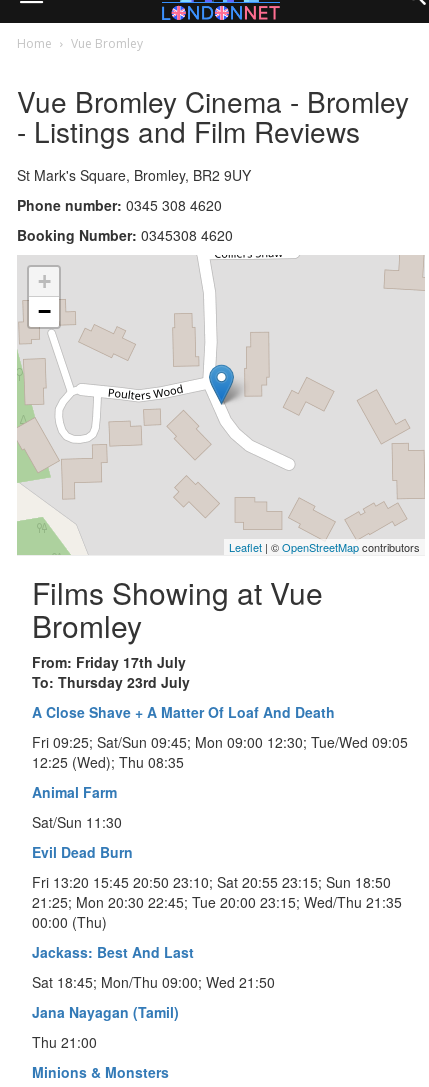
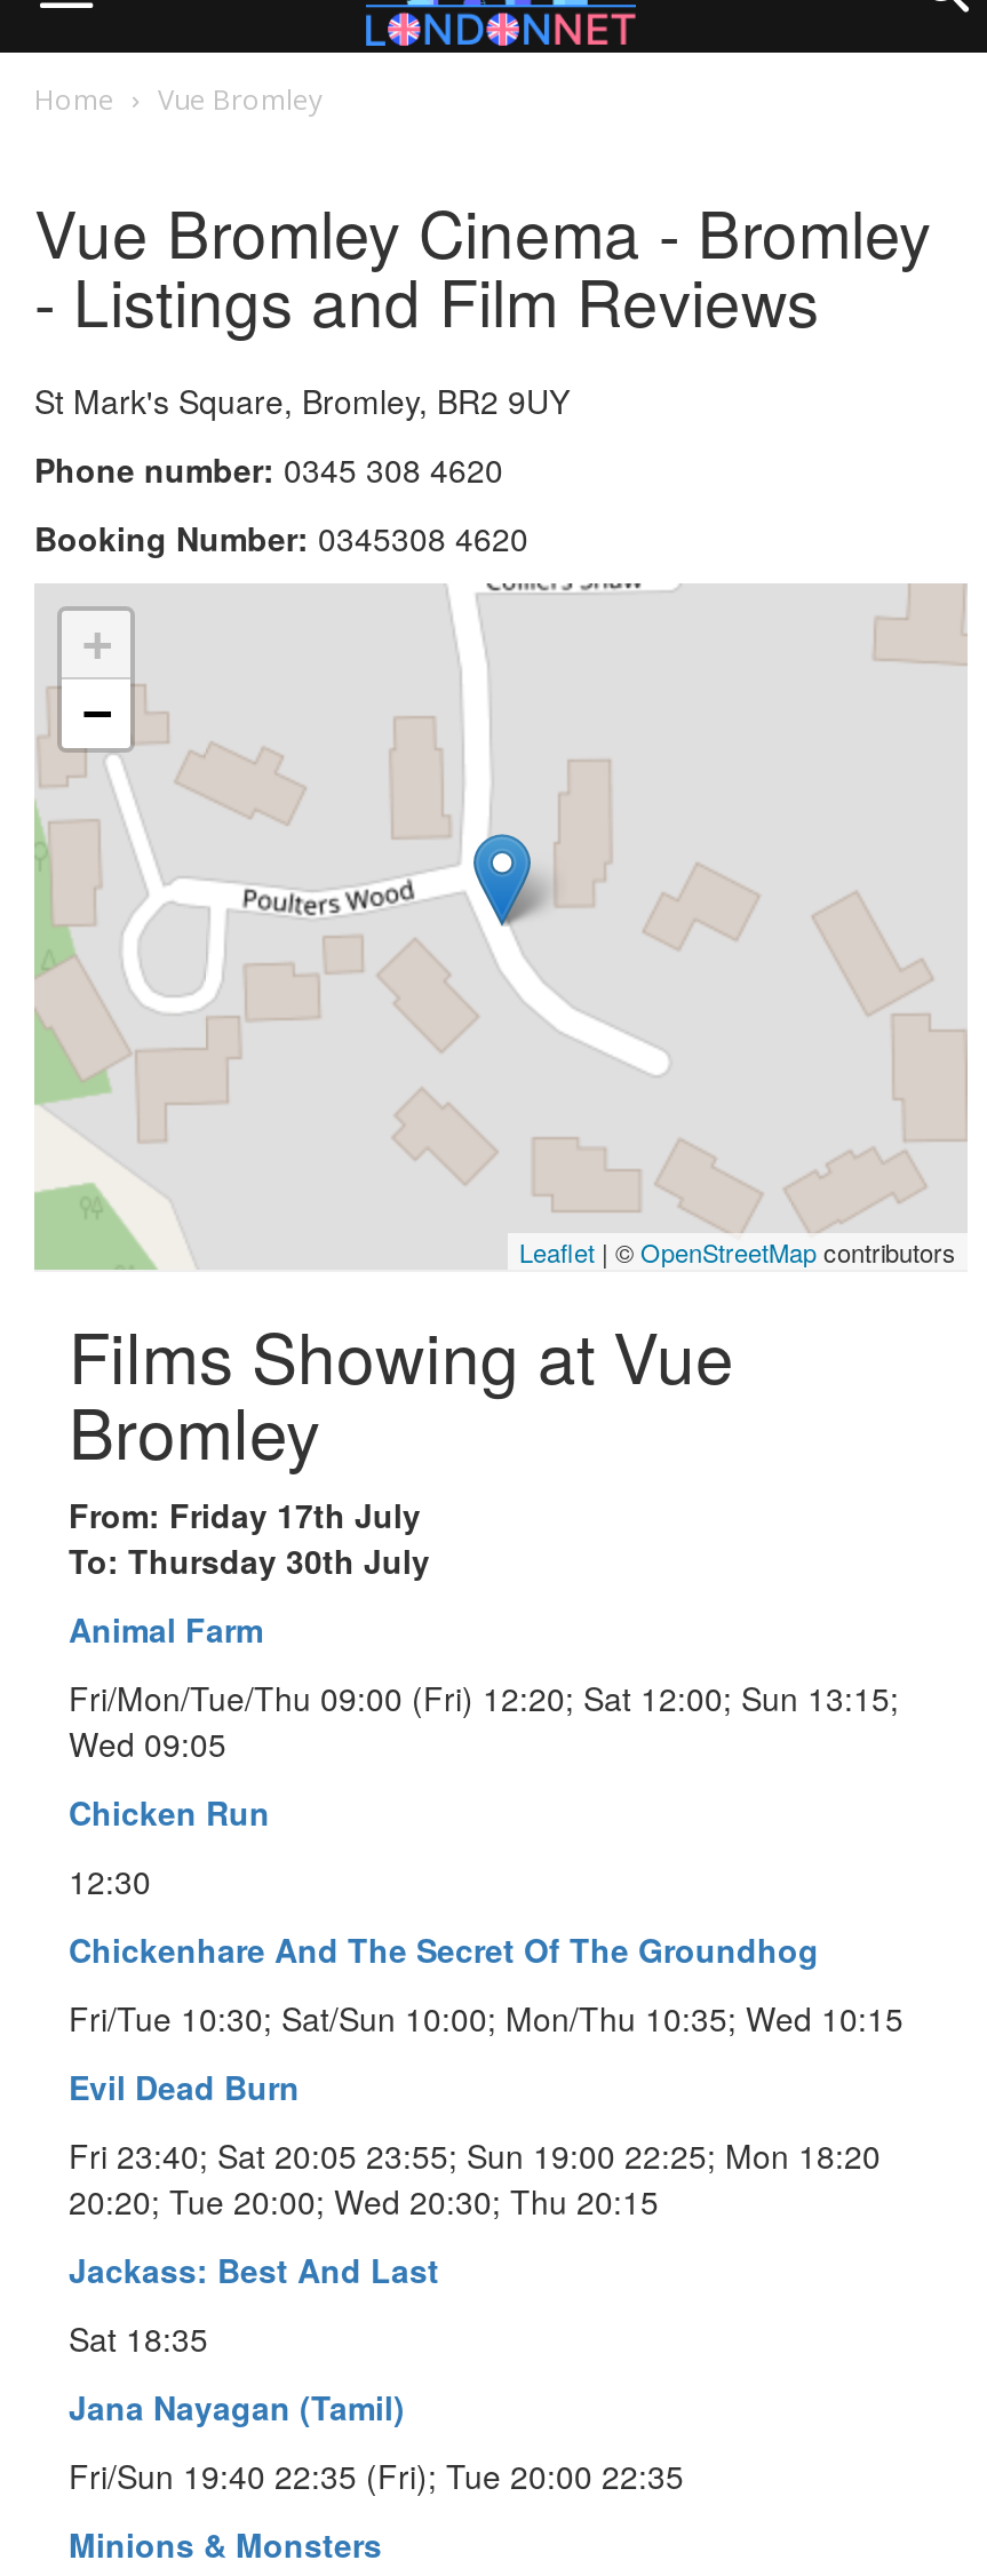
[32,671,408,771] To: Thursday 23rd July | A Close Shave + A Matter Of Loaf And Death | Fri 09:25; Sat/Sun 09:45; Mon 09:00 12:30; Tue/Wed 09:05 | 12:25 (Wed); Thu 08:35 -> [69,1536,430,1582] To: Thursday 30th July
moved [32,781,117,801] -> [69,1605,263,1651]: Animal Farm
[32,811,122,831] Sat/Sun 11:30 -> [69,1673,904,2040] Fri/Mon/Tue/Thu 09:00 (Fri) 12:20; Sat 12:00; Sun 13:15; | Wed 09:05 | Chicken Run | 12:30 | Chickenhare And The Secret Of The Groundhog | Fri/Tue 10:30; Sat/Sun 10:00; Mon/Thu 10:35; Wed 10:15
moved [32,841,133,861] -> [69,2062,300,2108]: Evil Dead Burn
[32,871,402,931] Fri 13:20 15:45 20:50 23:10; Sat 20:55 23:15; Sun 18:50 | 21:25; Mon 20:30 22:45; Tue 20:00 23:15; Wed/Thu 21:35 | 00:00 (Thu) -> [69,2131,881,2223] Fri 23:40; Sat 20:05 23:55; Sun 19:00 22:25; Mon 18:20 | 20:20; Tue 20:00; Wed 20:30; Thu 20:15
[32,971,275,991] Sat 18:45; Mon/Thu 09:00; Wed 21:50 -> [69,2314,208,2360] Sat 18:35
[32,1031,97,1051] Thu 21:00 -> [69,2451,684,2497] Fri/Sun 19:40 22:35 (Fri); Tue 20:00 22:35

